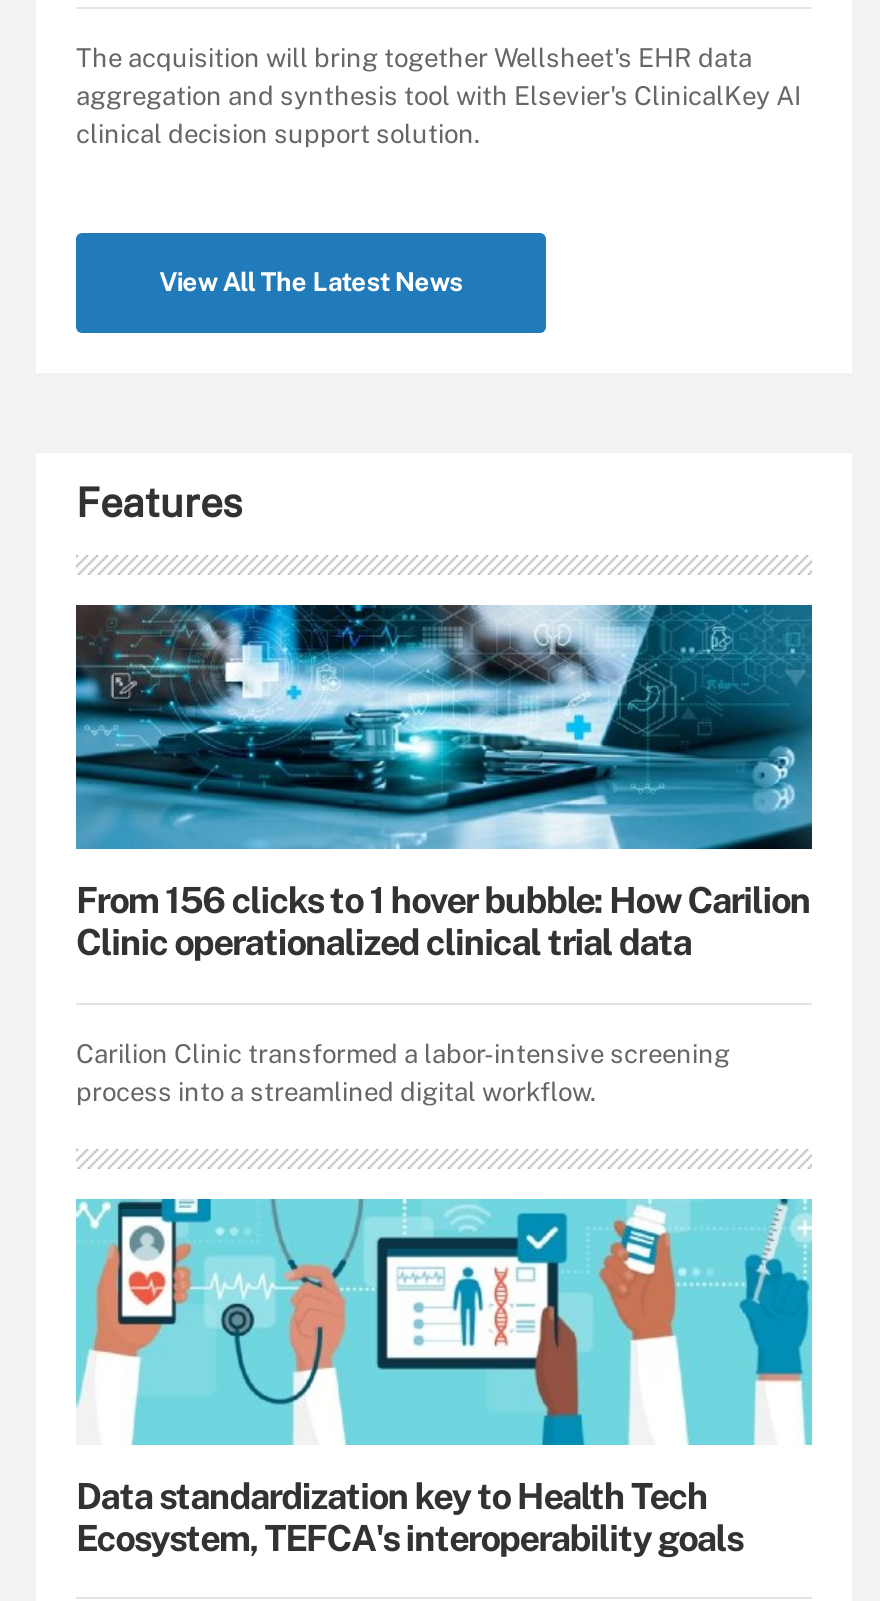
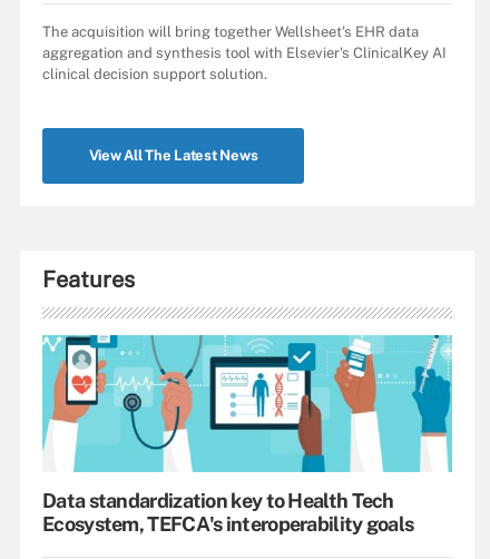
[74,602,814,1106] [image] | From 156 clicks to 1 hover bubble: How Carilion | Clinic operationalized clinical trial data | Carilion Clinic transformed a labor-intensive screening | process into a streamlined digital workflow. -> none

